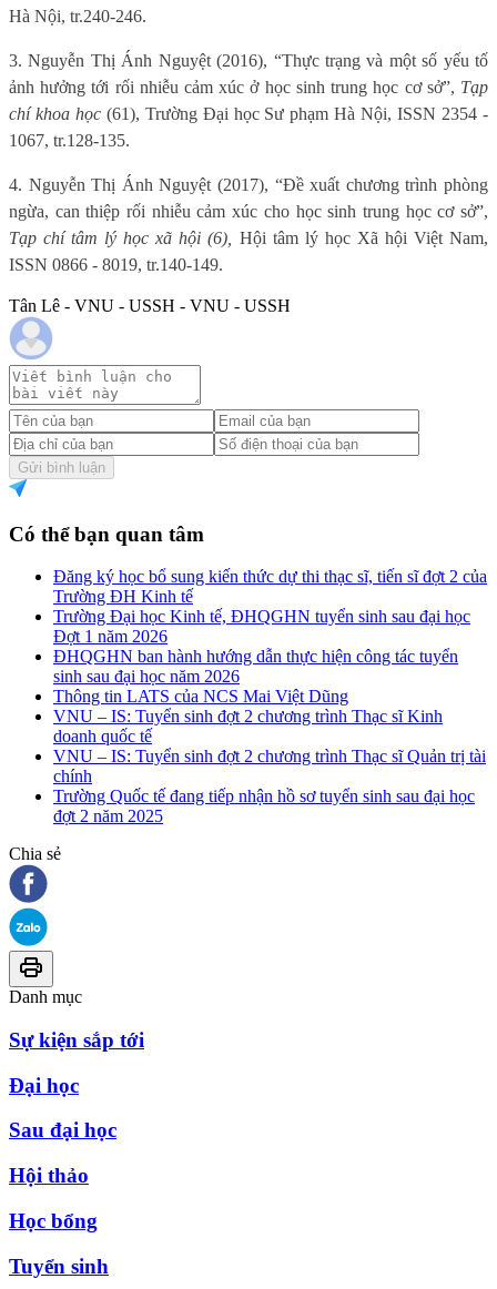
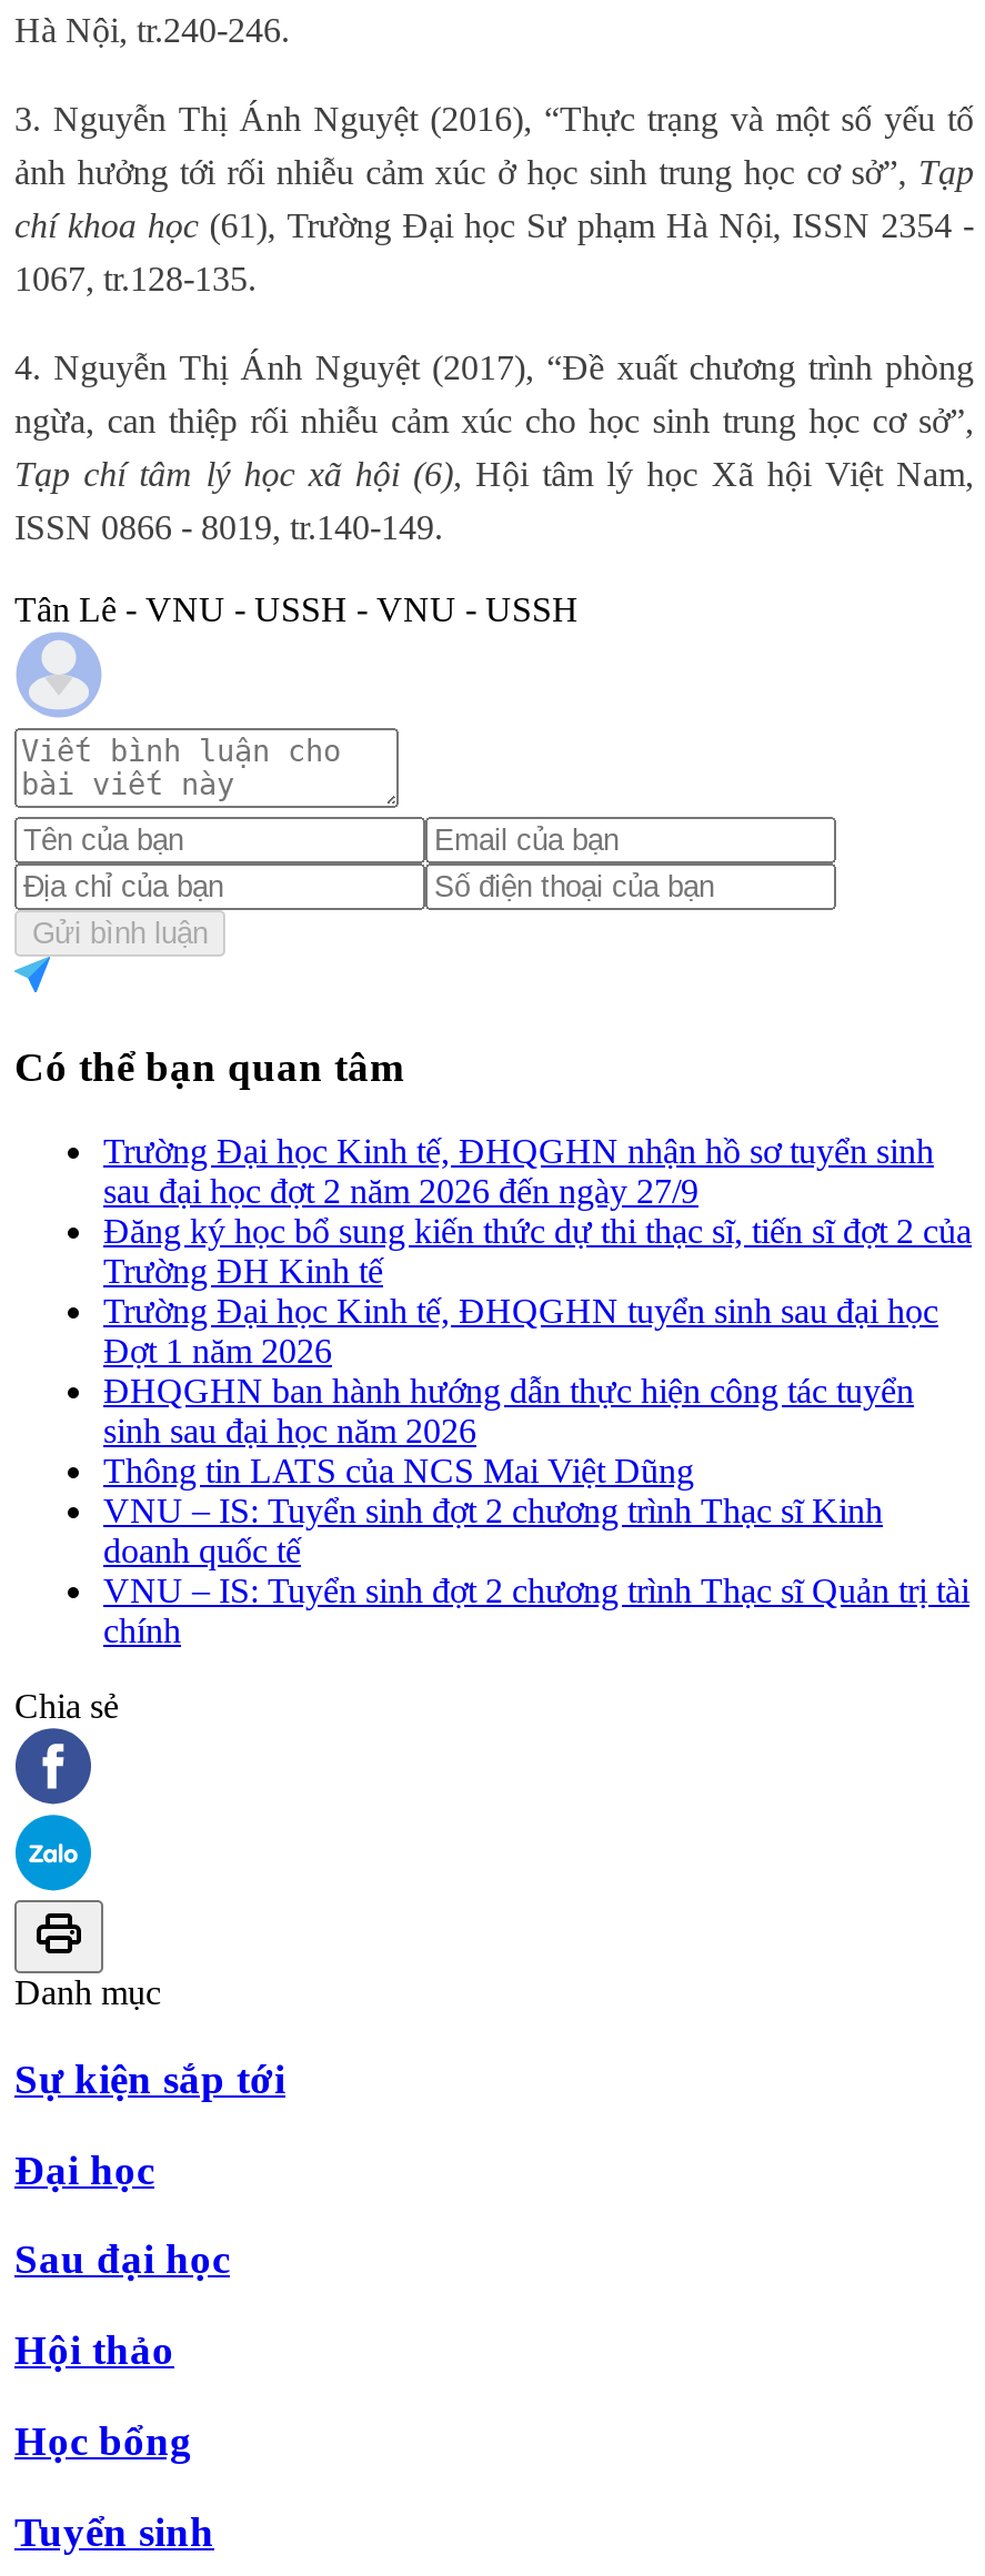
none -> [103,1133,934,1210] Trường Đại học Kinh tế, ĐHQGHN nhận hồ sơ tuyển sinh | sau đại học đợt 2 năm 2026 đến ngày 27/9
moved [53,567,487,786] -> [103,1212,972,1650]: Đăng ký học bổ sung kiến thức dự thi thạc sĩ, tiến sĩ đợt 2 của | Trường ĐH Kinh tế | Trường Đại học Kinh tế, ĐHQGHN tuyển sinh sau đại học | ... | VNU – IS: Tuyển sinh đợt 2 chương trình Thạc sĩ Quản trị tài | chính
[53,787,475,826] Trường Quốc tế đang tiếp nhận hồ sơ tuyển sinh sau đại học | đợt 2 năm 2025 -> none

